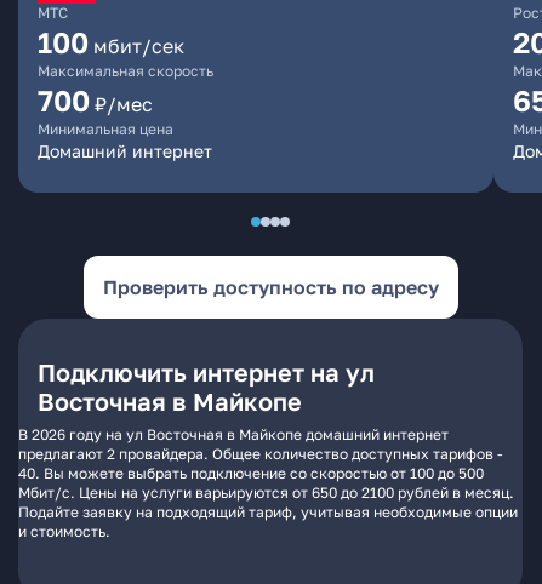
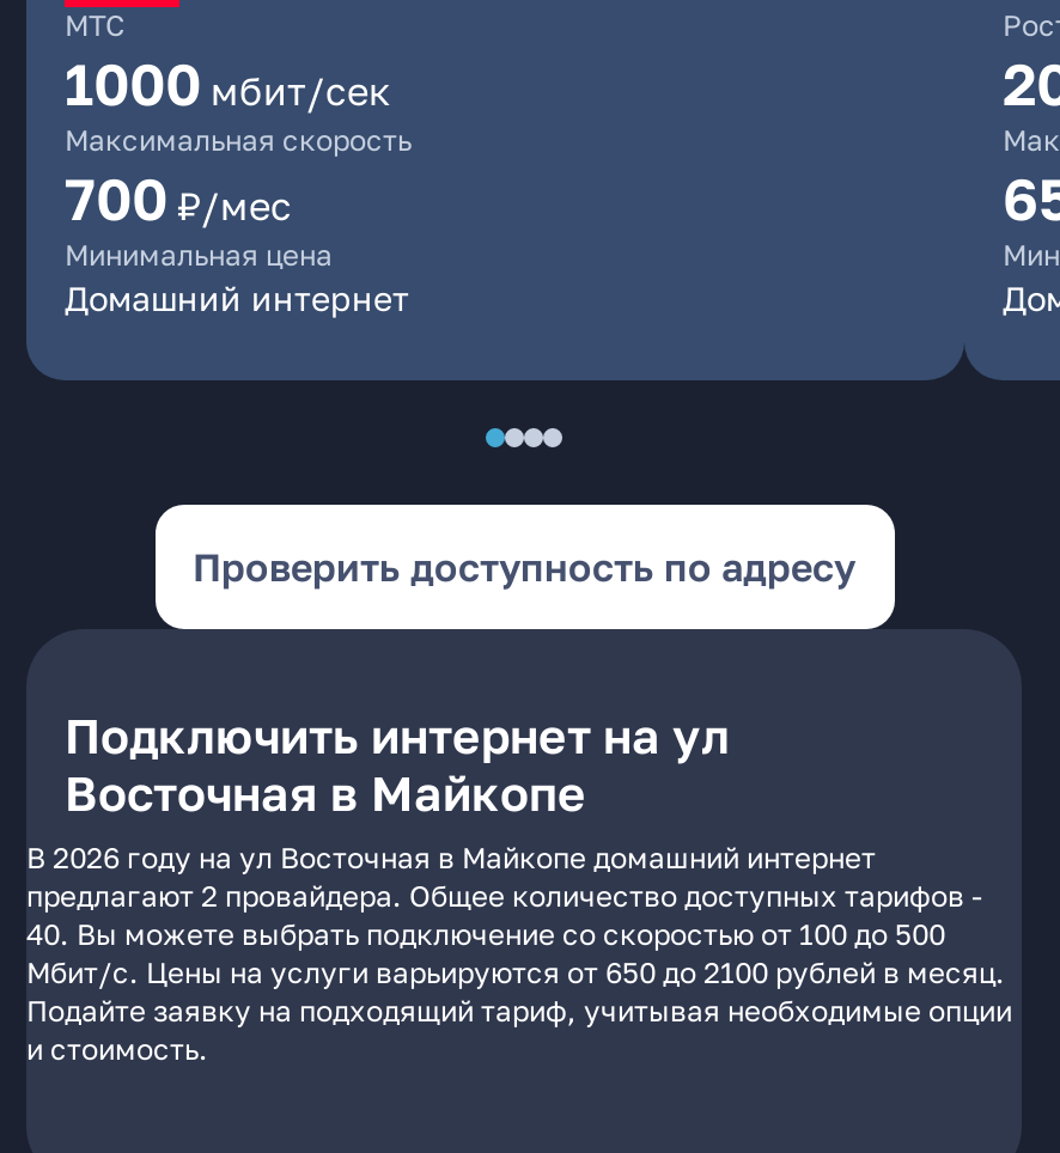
[38,24,184,59] 100 мбит/сек -> [65,48,390,117] 1000 мбит/сек

